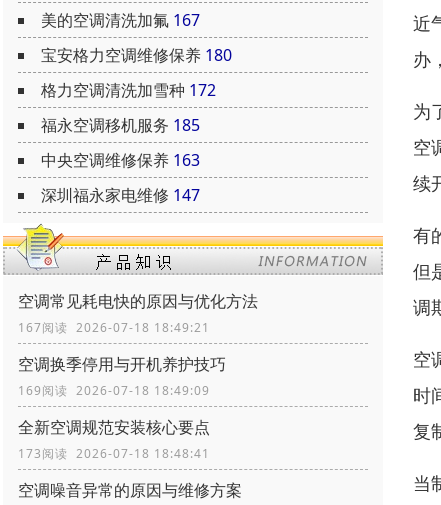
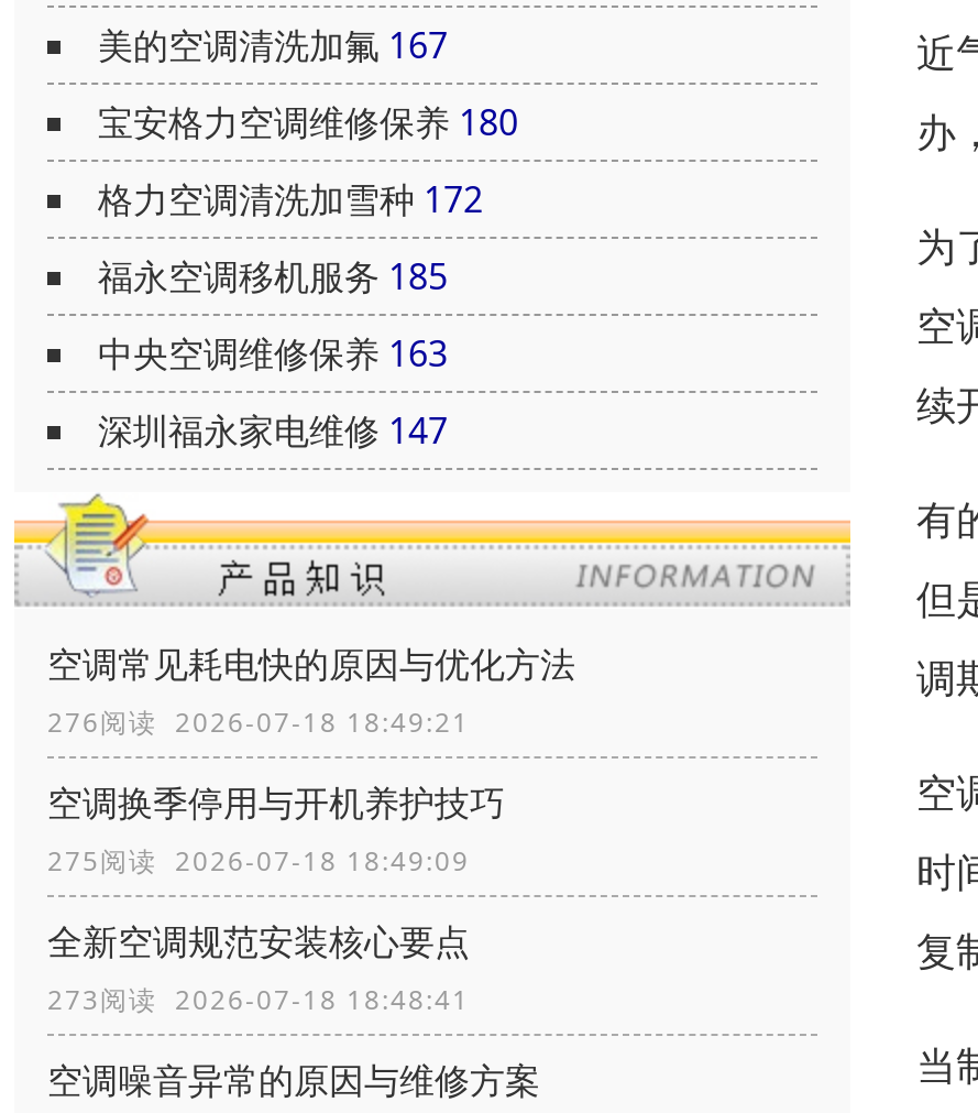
[18,319,210,336] 167阅读 2026-07-18 18:49:21 -> [47,704,470,741] 276阅读 2026-07-18 18:49:21
[18,382,210,399] 169阅读 2026-07-18 18:49:09 -> [47,843,470,880] 275阅读 2026-07-18 18:49:09
[18,445,210,462] 173阅读 2026-07-18 18:48:41 -> [47,981,470,1019] 273阅读 2026-07-18 18:48:41

